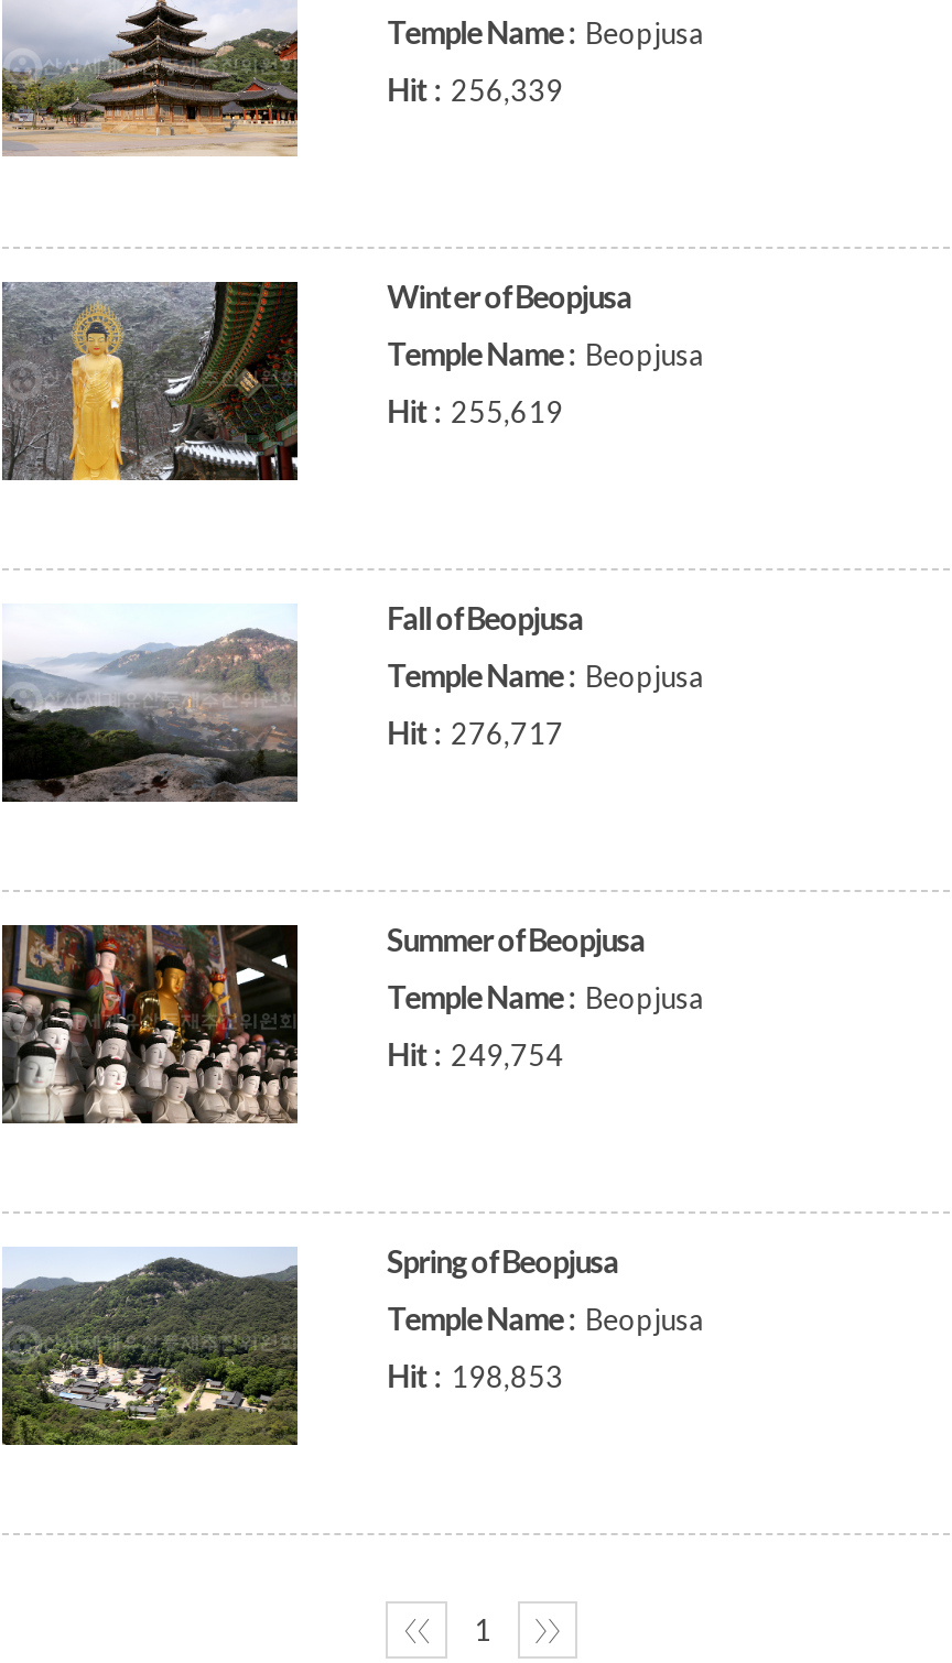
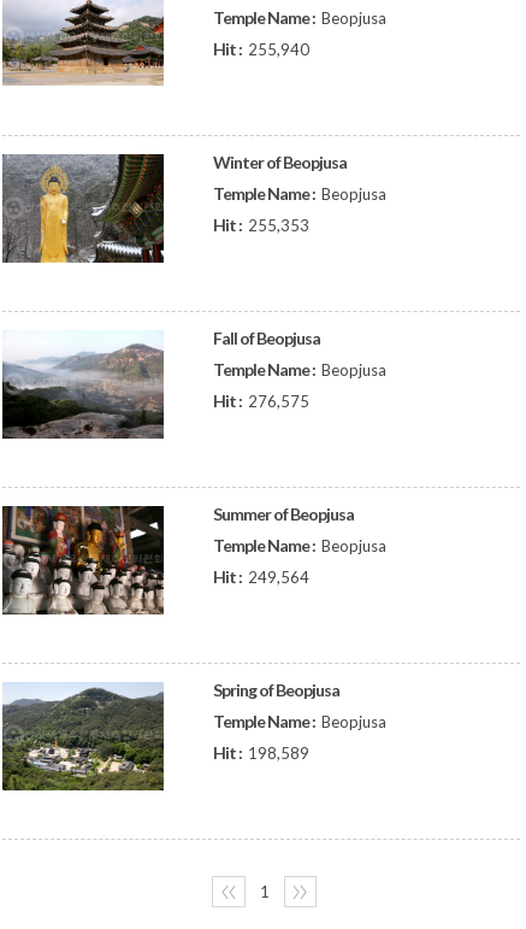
[387,70,563,108] Hit : 256,339 -> [213,39,309,59] Hit : 255,940
[387,392,563,430] Hit : 255,619 -> [213,214,309,235] Hit : 255,353
[387,714,563,751] Hit : 276,717 -> [213,390,309,411] Hit : 276,575
[387,1035,563,1073] Hit : 249,754 -> [213,566,309,587] Hit : 249,564
[387,1357,563,1394] Hit : 198,853 -> [213,742,309,763] Hit : 198,589

